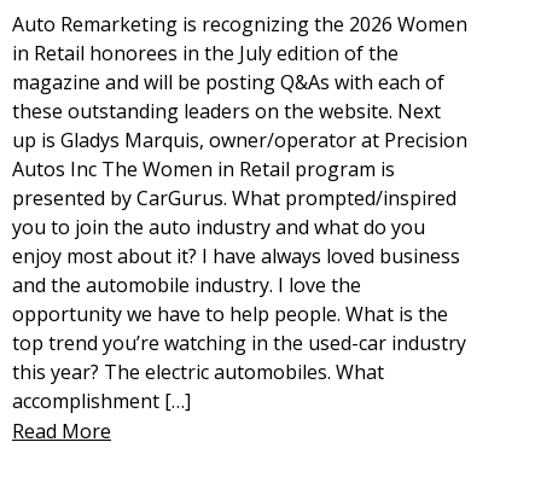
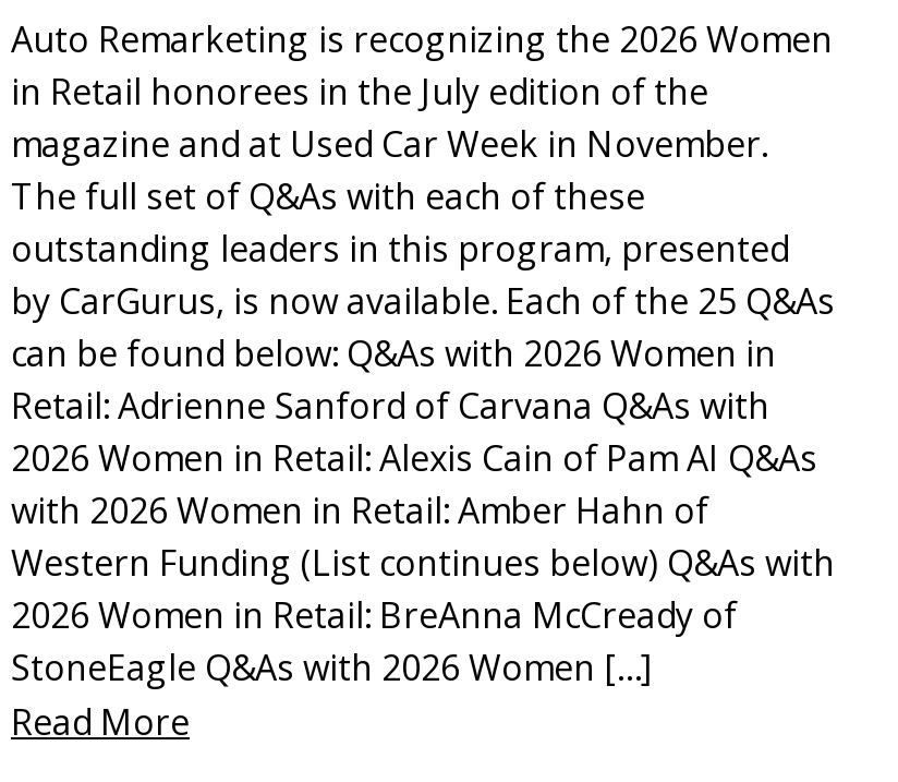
[12,69,467,414] magazine and will be posting Q&As with each of | these outstanding leaders on the website. Next | up is Gladys Marquis, owner/operator at Precision | Autos Inc The Women in Retail program is | presented by CarGurus. What prompted/inspired | you to join the auto industry and what do you | enjoy most about it? I have always loved business | and the automobile industry. I love the | opportunity we have to help people. What is the | top trend you’re watching in the used-car industry | this year? The electric automobiles. What | accomplishment […] -> [11,120,835,691] magazine and at Used Car Week in November. | The full set of Q&As with each of these | outstanding leaders in this program, presented | by CarGurus, is now available. Each of the 25 Q&As | can be found below: Q&As with 2026 Women in | Retail: Adrienne Sanford of Carvana Q&As with | 2026 Women in Retail: Alexis Cain of Pam AI Q&As | with 2026 Women in Retail: Amber Hahn of | Western Funding (List continues below) Q&As with | 2026 Women in Retail: BreAnna McCready of | StoneEagle Q&As with 2026 Women […]

